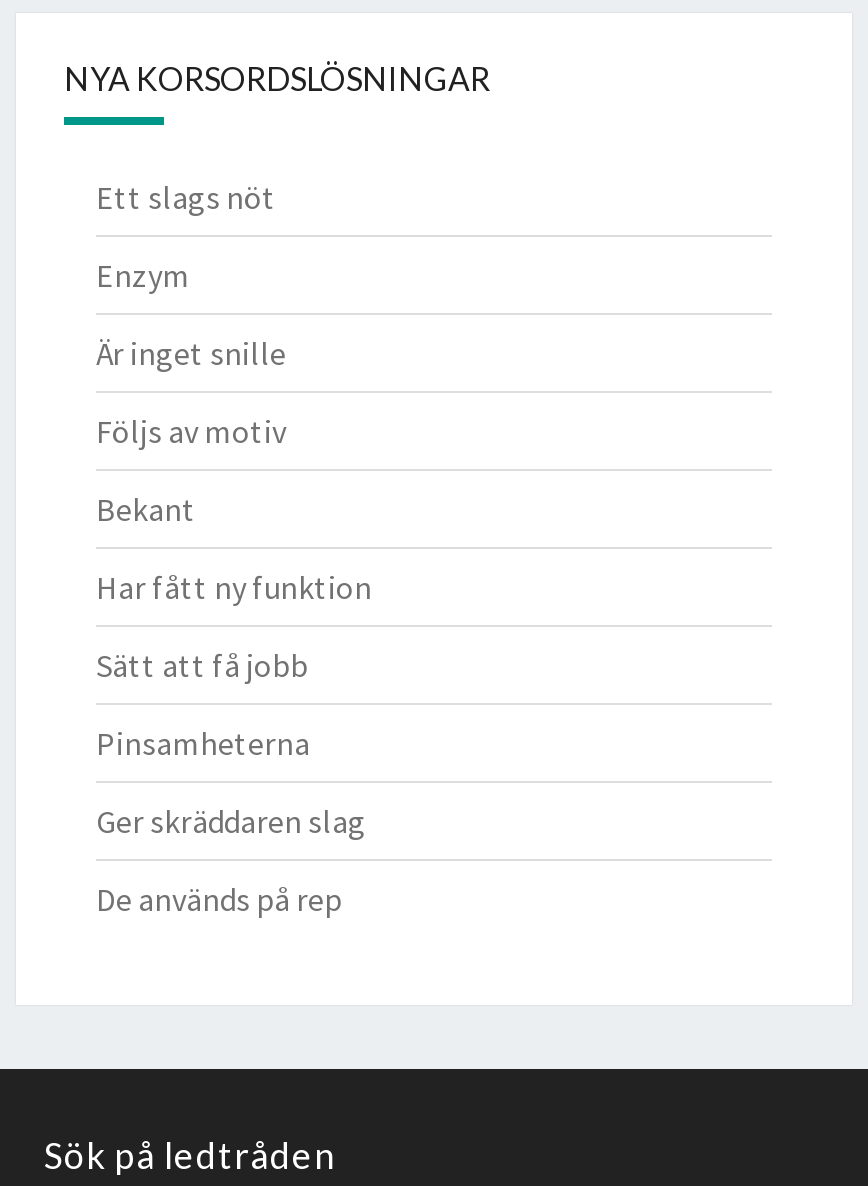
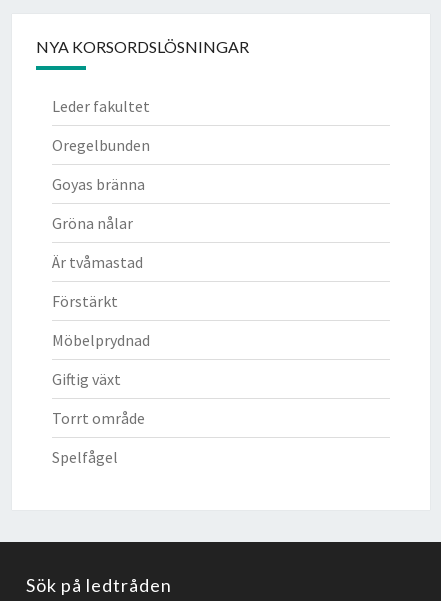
[96,177,276,217] Ett slags nöt -> [52,96,150,116] Leder fakultet
[96,255,190,295] Enzym -> [52,135,150,155] Oregelbunden
[96,333,286,373] Är inget snille -> [52,174,145,194] Goyas bränna
[96,411,286,451] Följs av motiv -> [52,213,133,233] Gröna nålar
[96,489,196,529] Bekant -> [52,252,143,272] Är tvåmastad
[96,567,372,607] Har fått ny funktion -> [52,291,118,311] Förstärkt
[96,645,308,685] Sätt att få jobb -> [52,330,150,350] Möbelprydnad
[96,723,310,763] Pinsamheterna -> [52,369,121,389] Giftig växt
[96,801,366,841] Ger skräddaren slag -> [52,408,145,428] Torrt område
[96,879,342,919] De används på rep -> [52,447,118,467] Spelfågel

